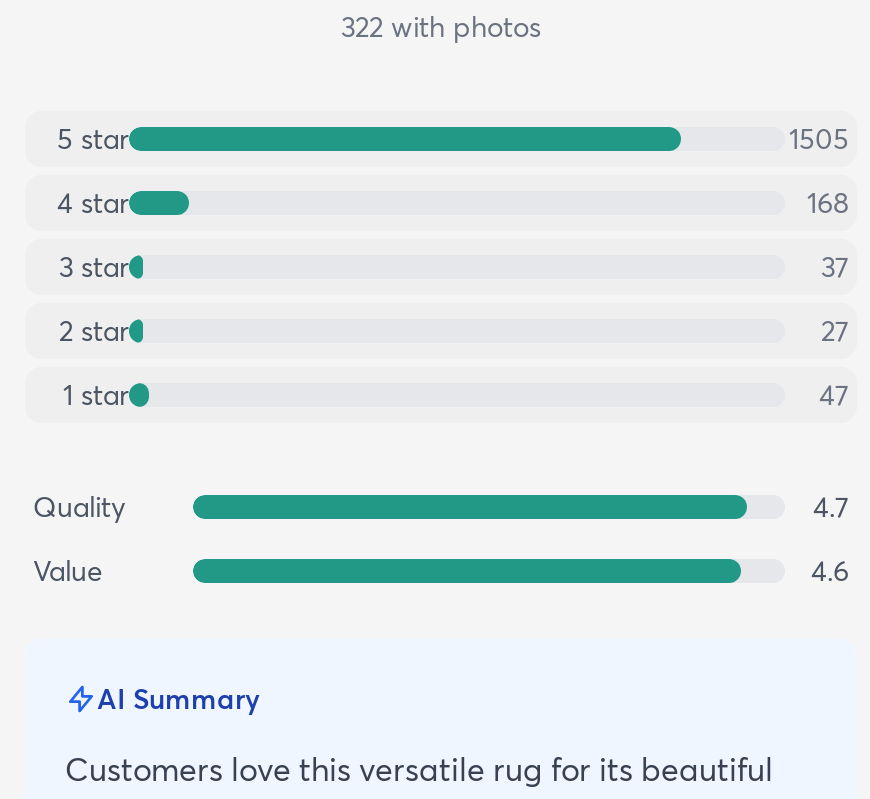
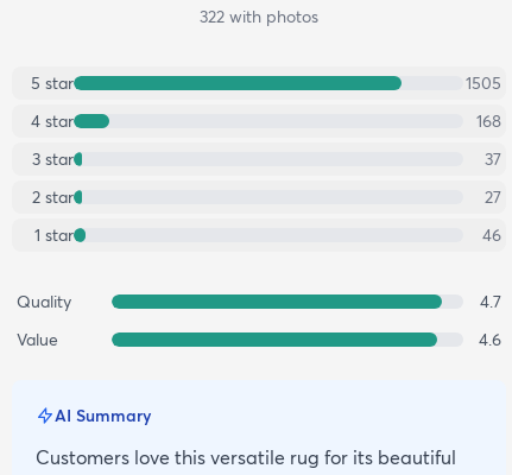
[819,378,849,414] 47 -> [482,225,501,246] 46

